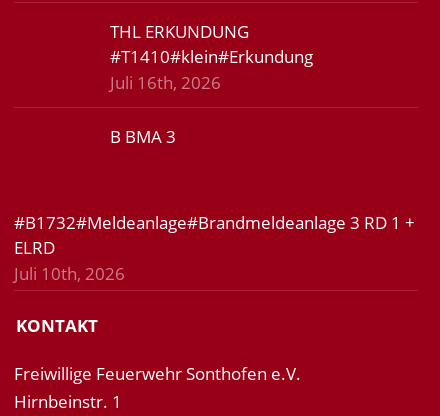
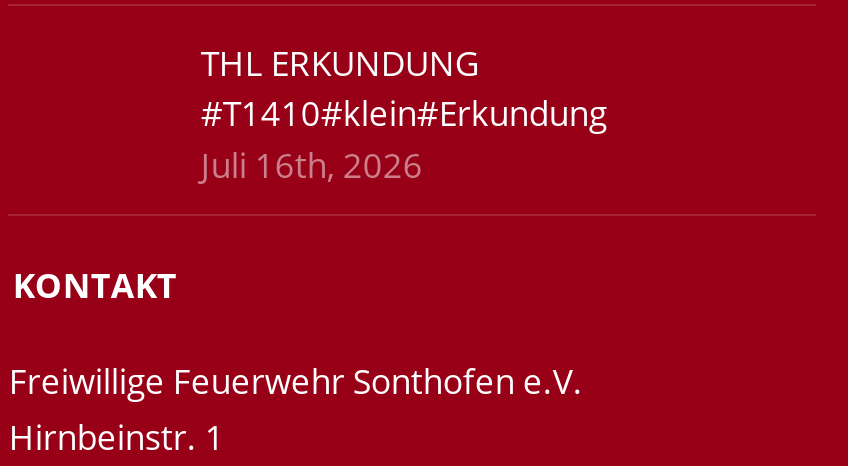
[110,125,176,148] B BMA 3 -> none
[14,211,415,285] #B1732#Meldeanlage#Brandmeldeanlage 3 RD 1 + | ELRD | Juli 10th, 2026 -> none

